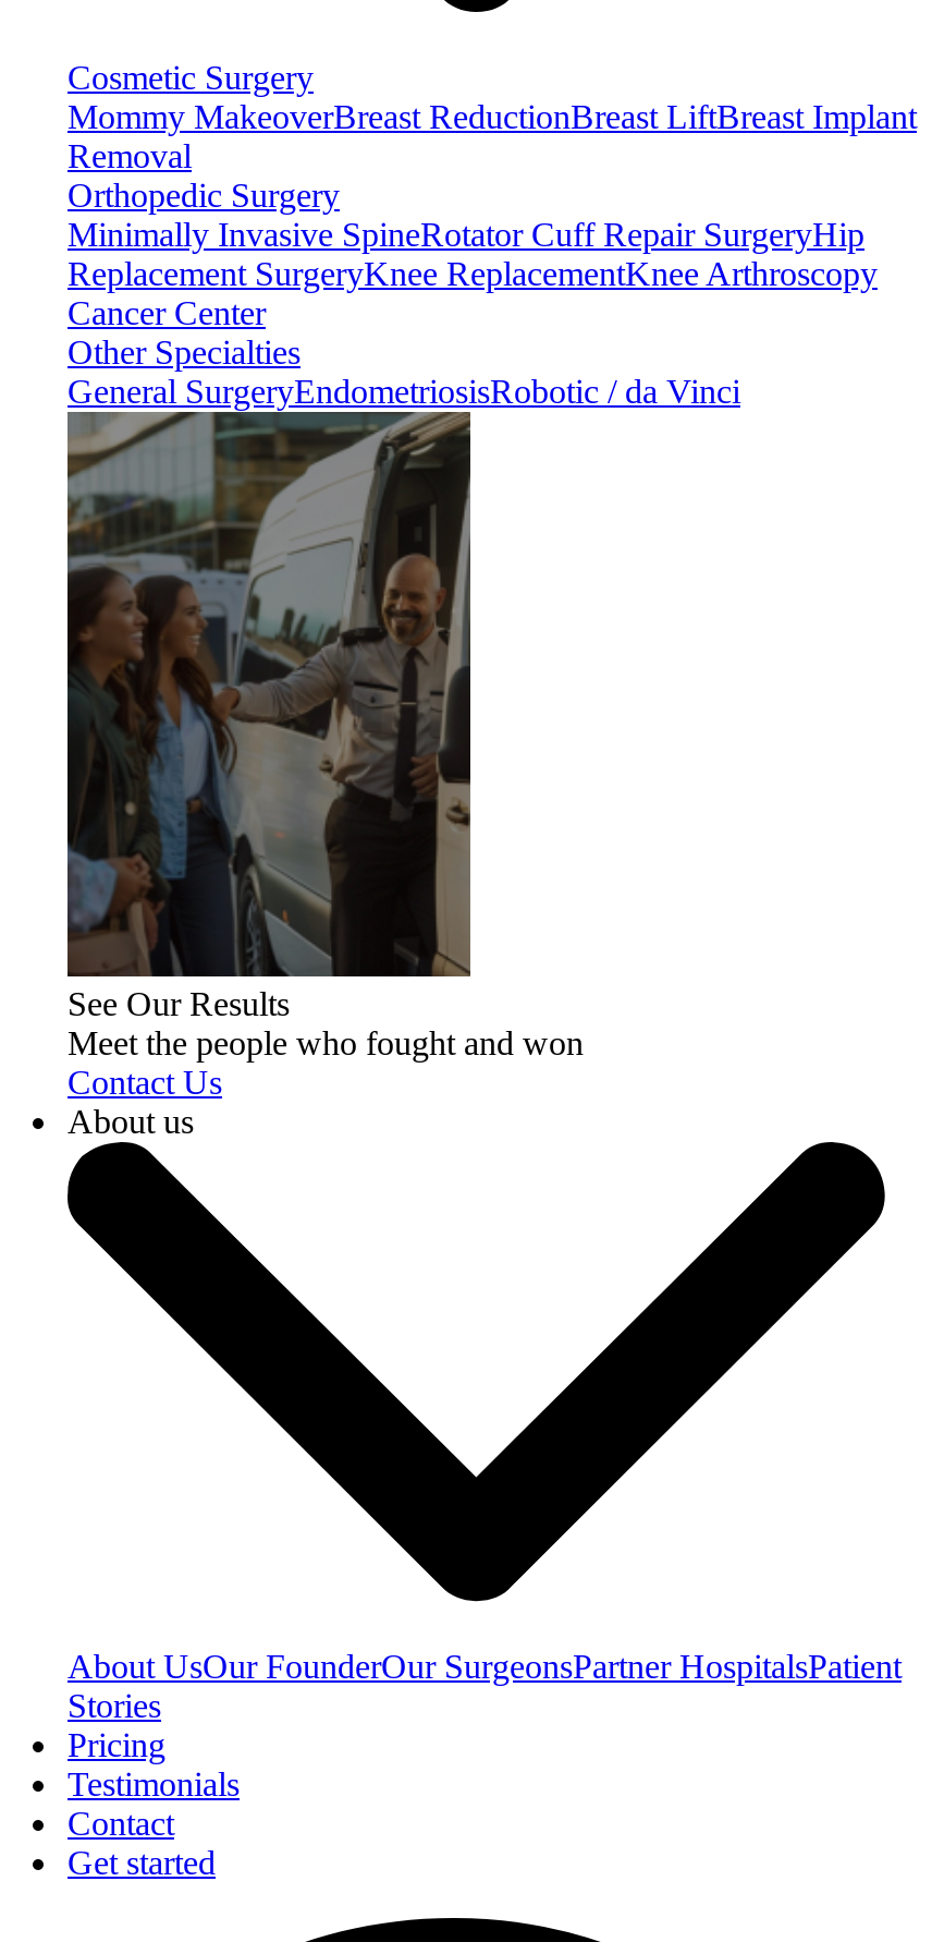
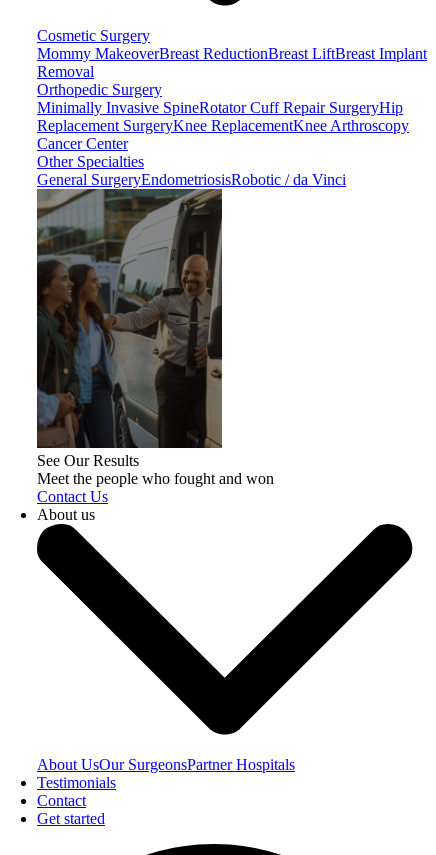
[68,1648,902,1764] About UsOur FounderOur SurgeonsPartner HospitalsPatient | Stories | Pricing -> [37,756,295,773] About UsOur SurgeonsPartner Hospitals

